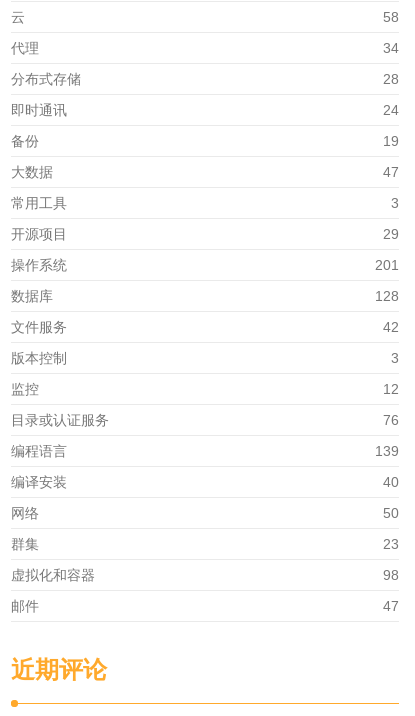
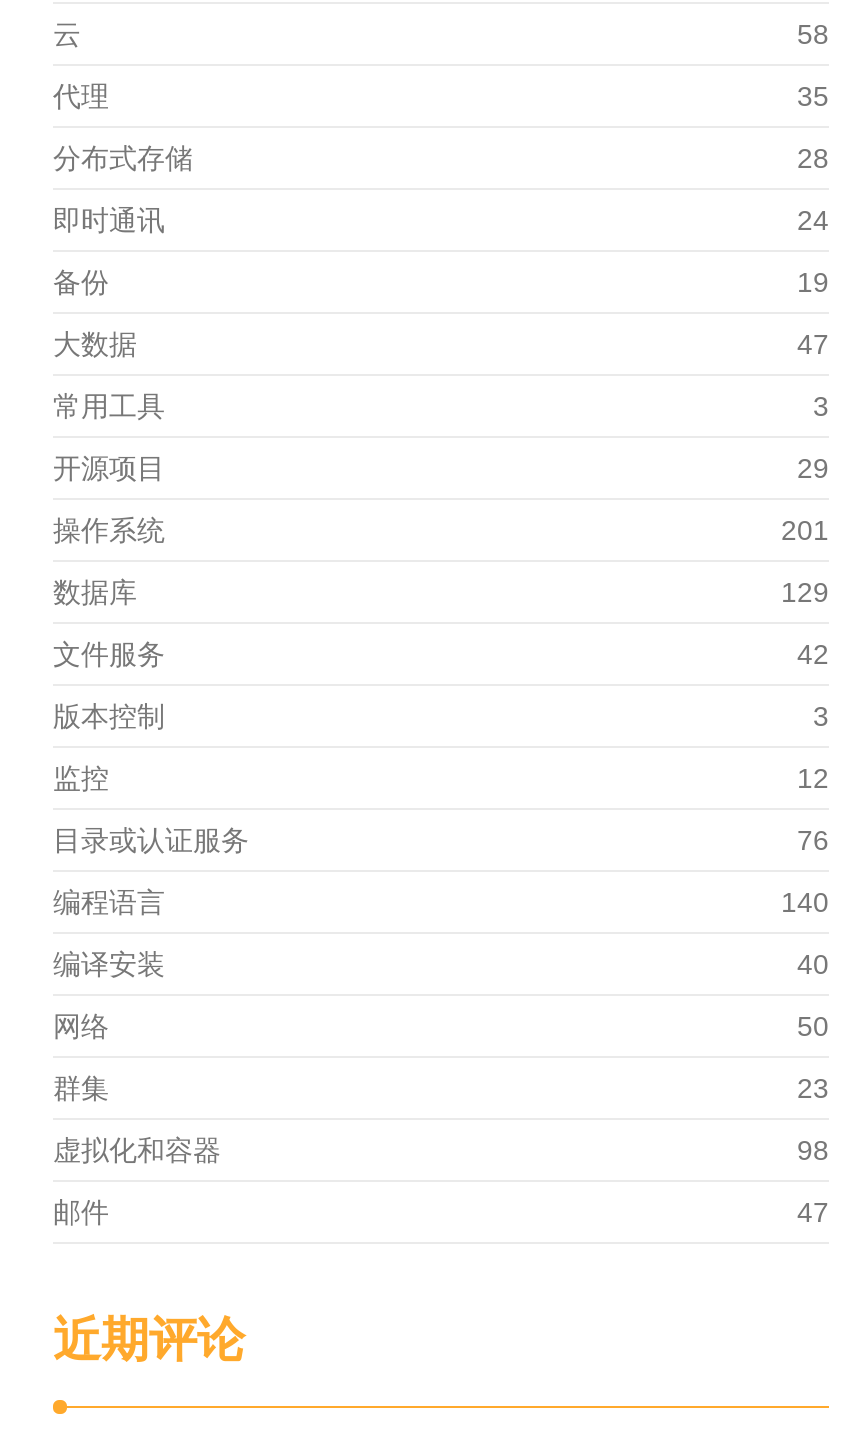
[383,40,399,56] 34 -> [797,80,829,112] 35
[375,288,399,304] 128 -> [781,576,829,608] 129
[375,443,399,459] 139 -> [781,886,829,918] 140

